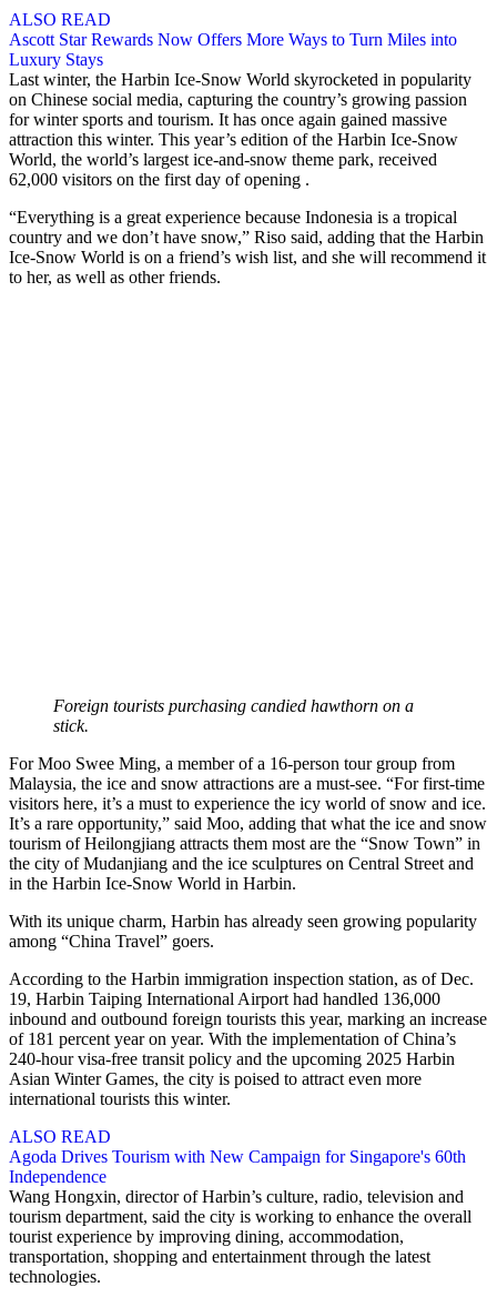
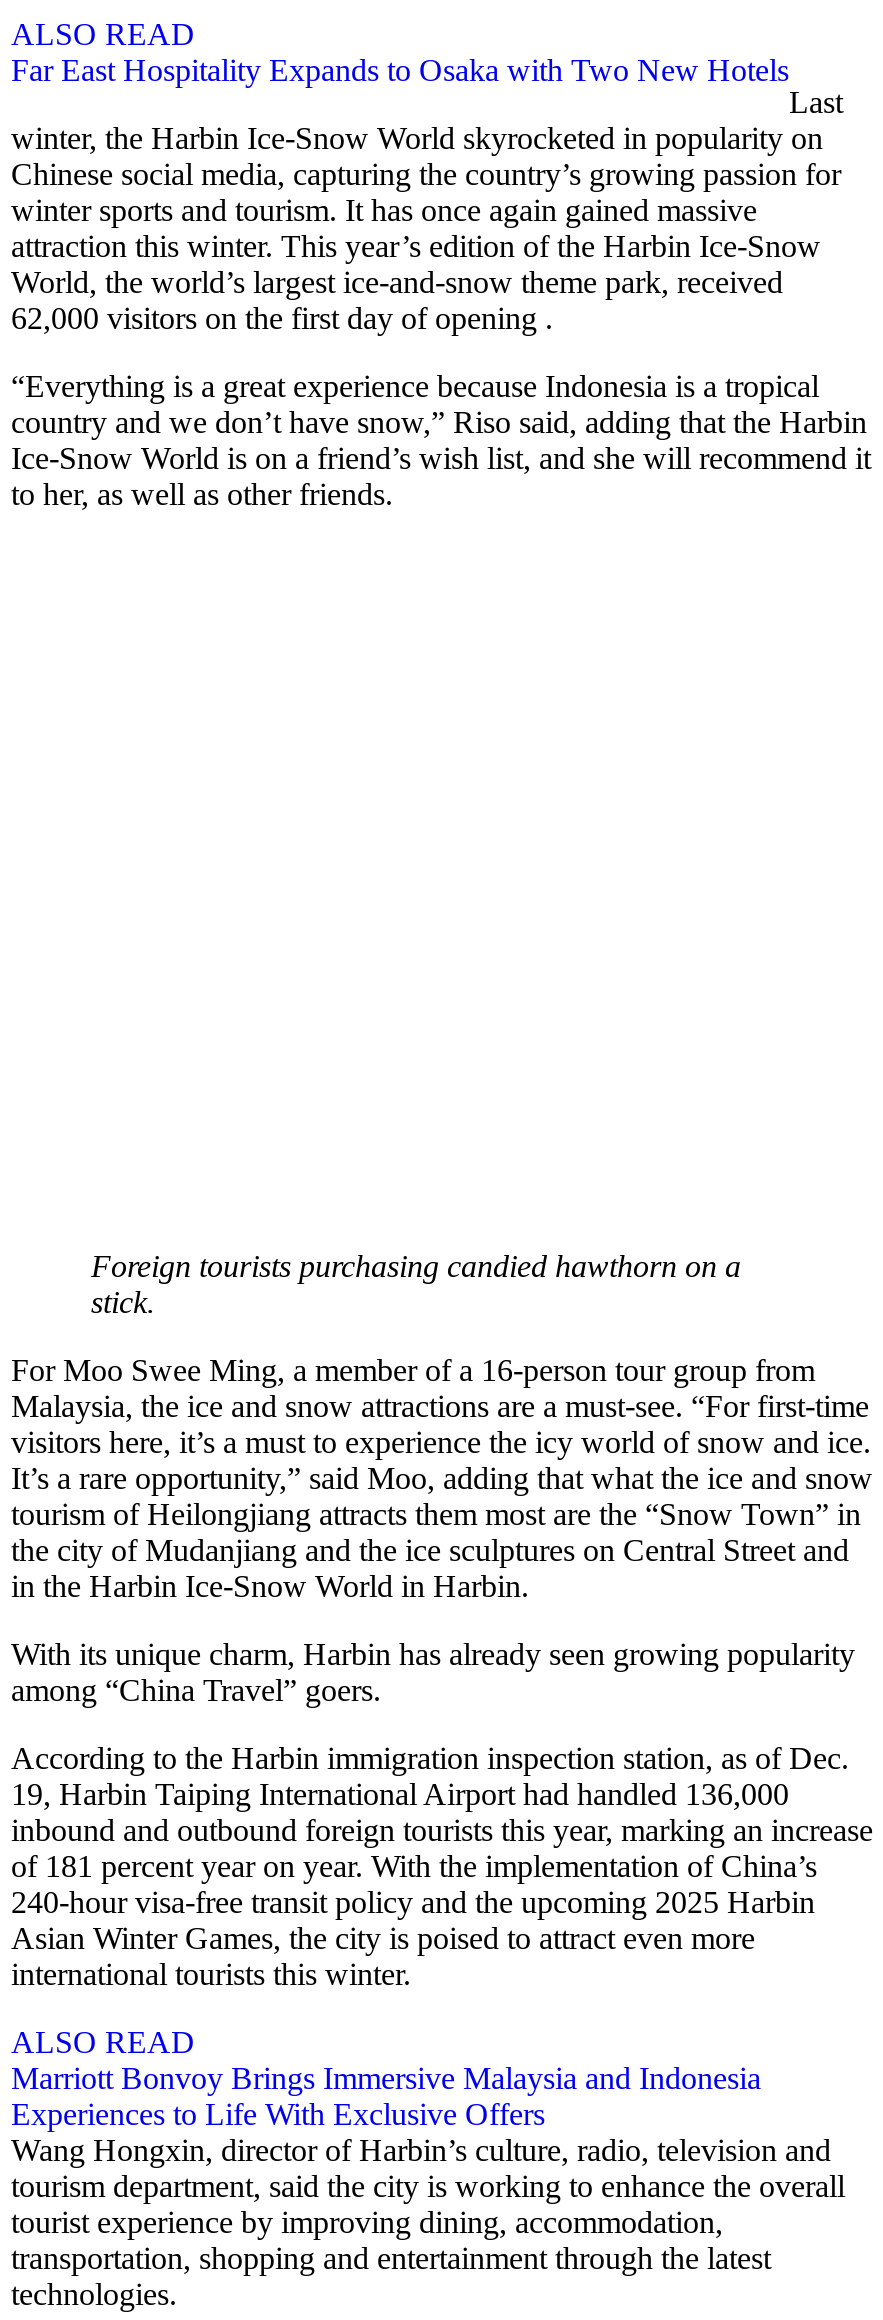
[9,30,471,129] Ascott Star Rewards Now Offers More Ways to Turn Miles into | Luxury Stays | Last winter, the Harbin Ice-Snow World skyrocketed in popularity | on Chinese social media, capturing the country’s growing passion | for winter sports and tourism. It has once again gained massive -> [11,53,843,227] Far East Hospitality Expands to Osaka with Two New Hotels | Last | winter, the Harbin Ice-Snow World skyrocketed in popularity on | Chinese social media, capturing the country’s growing passion for | winter sports and tourism. It has once again gained massive
[9,1147,466,1186] Agoda Drives Tourism with New Campaign for Singapore's 60th | Independence -> [11,2061,761,2131] Marriott Bonvoy Brings Immersive Malaysia and Indonesia | Experiences to Life With Exclusive Offers

